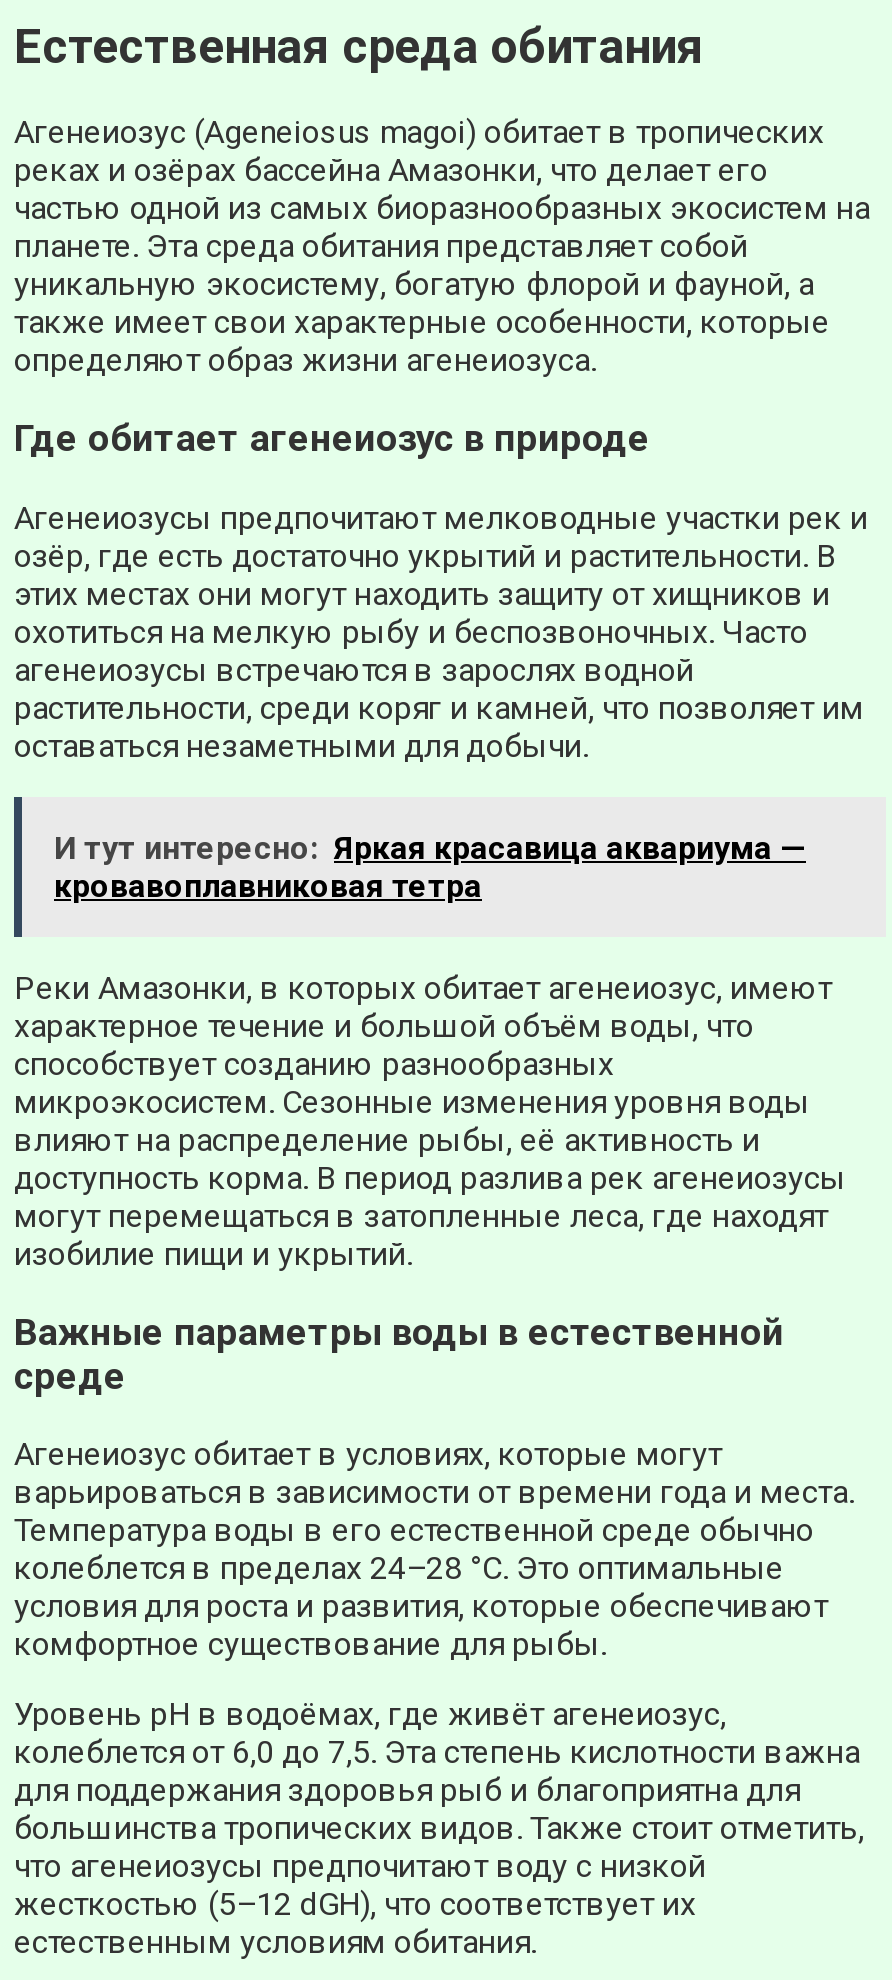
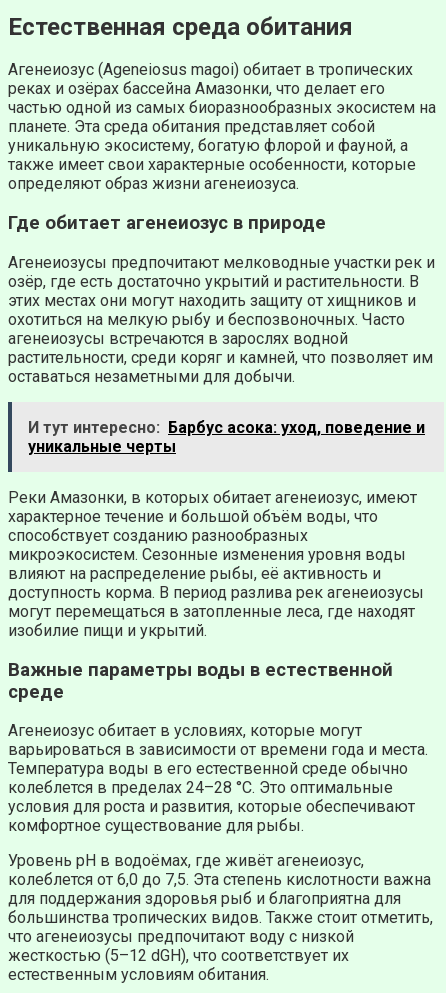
[54,829,806,905] И тут интересно: Яркая красавица аквариума — | кровавоплавниковая тетра -> [28,418,425,456] И тут интересно: Барбус асока: уход, поведение и | уникальные черты

